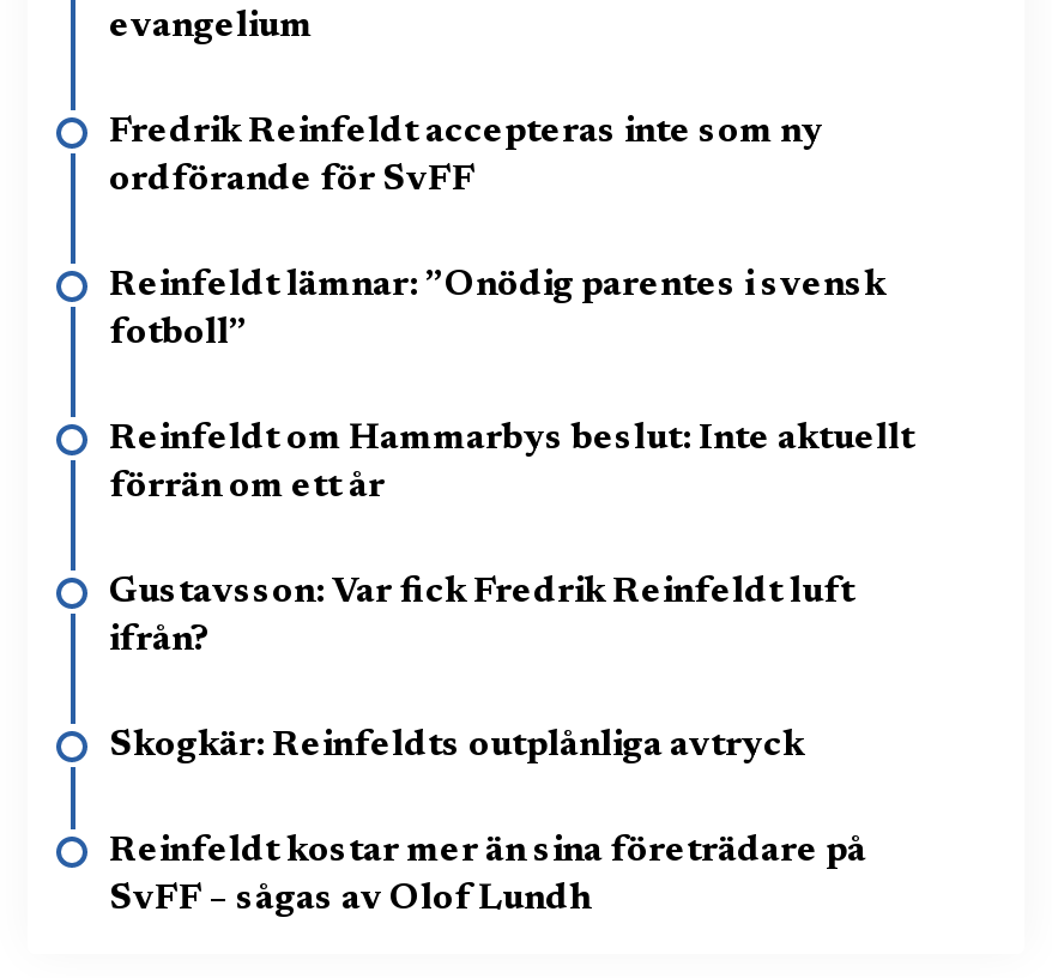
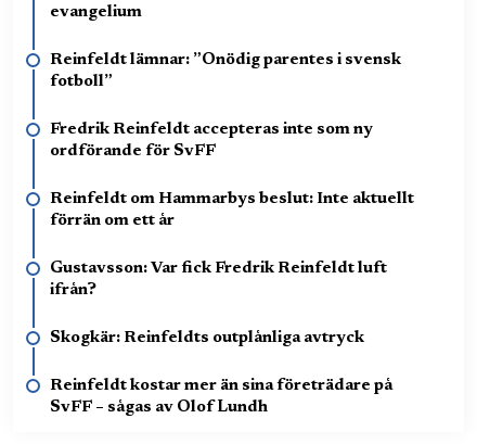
moved [109,114,823,198] -> [50,121,373,159]: Fredrik Reinfeldt accepteras inte som ny | ordförande för SvFF
moved [109,267,885,351] -> [50,52,401,90]: Reinfeldt lämnar: ”Onödig parentes i svensk | fotboll”

